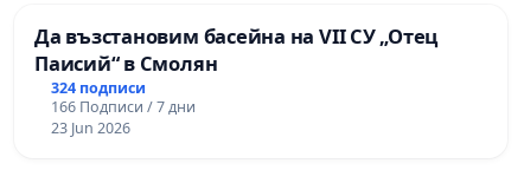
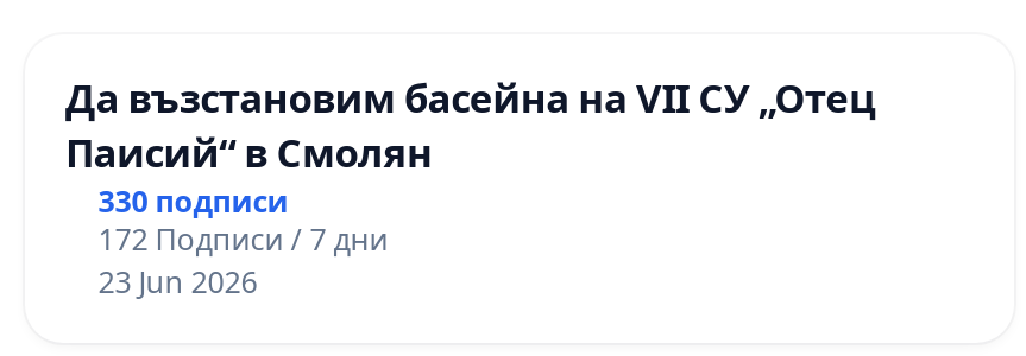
[51,78,146,98] 324 подписи -> [98,182,288,222] 330 подписи
[51,97,195,117] 166 Подписи / 7 дни -> [98,220,388,260] 172 Подписи / 7 дни

